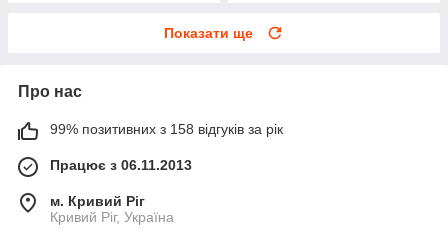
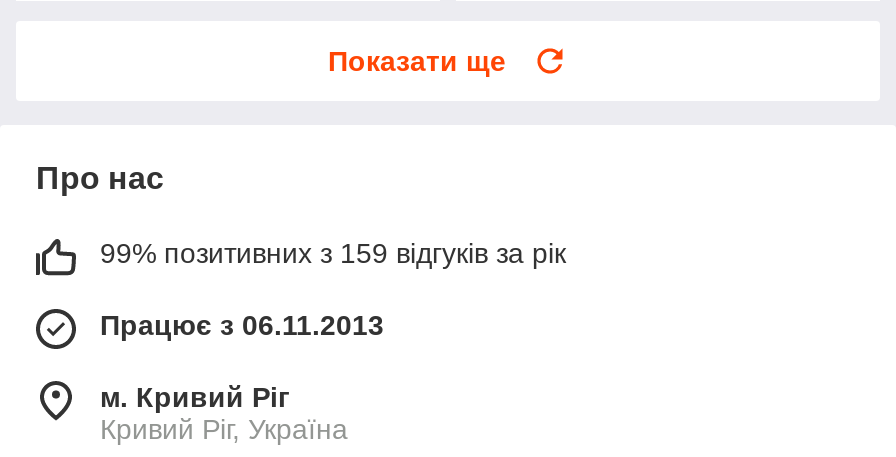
[50,121,283,137] 99% позитивних з 158 відгуків за рік -> [100,237,566,269] 99% позитивних з 159 відгуків за рік

